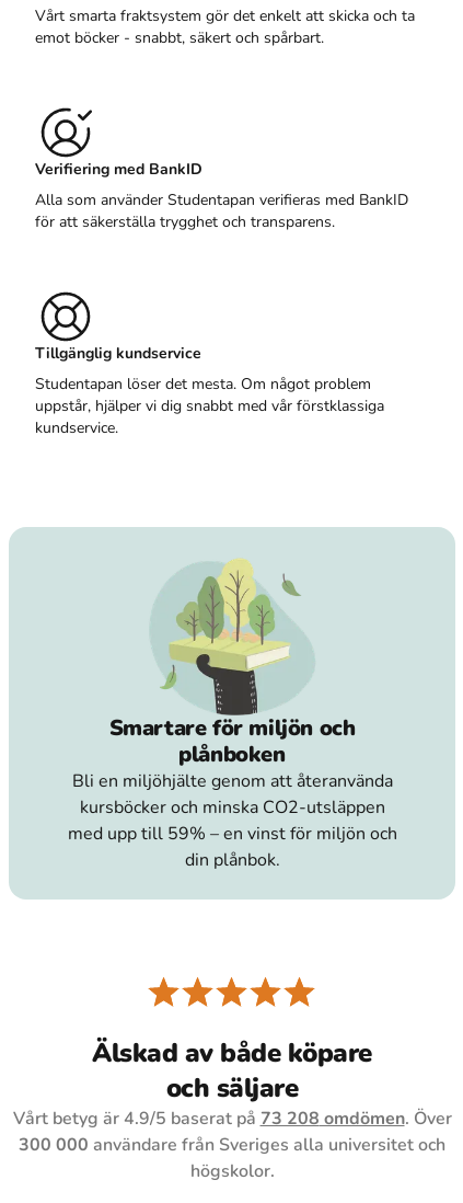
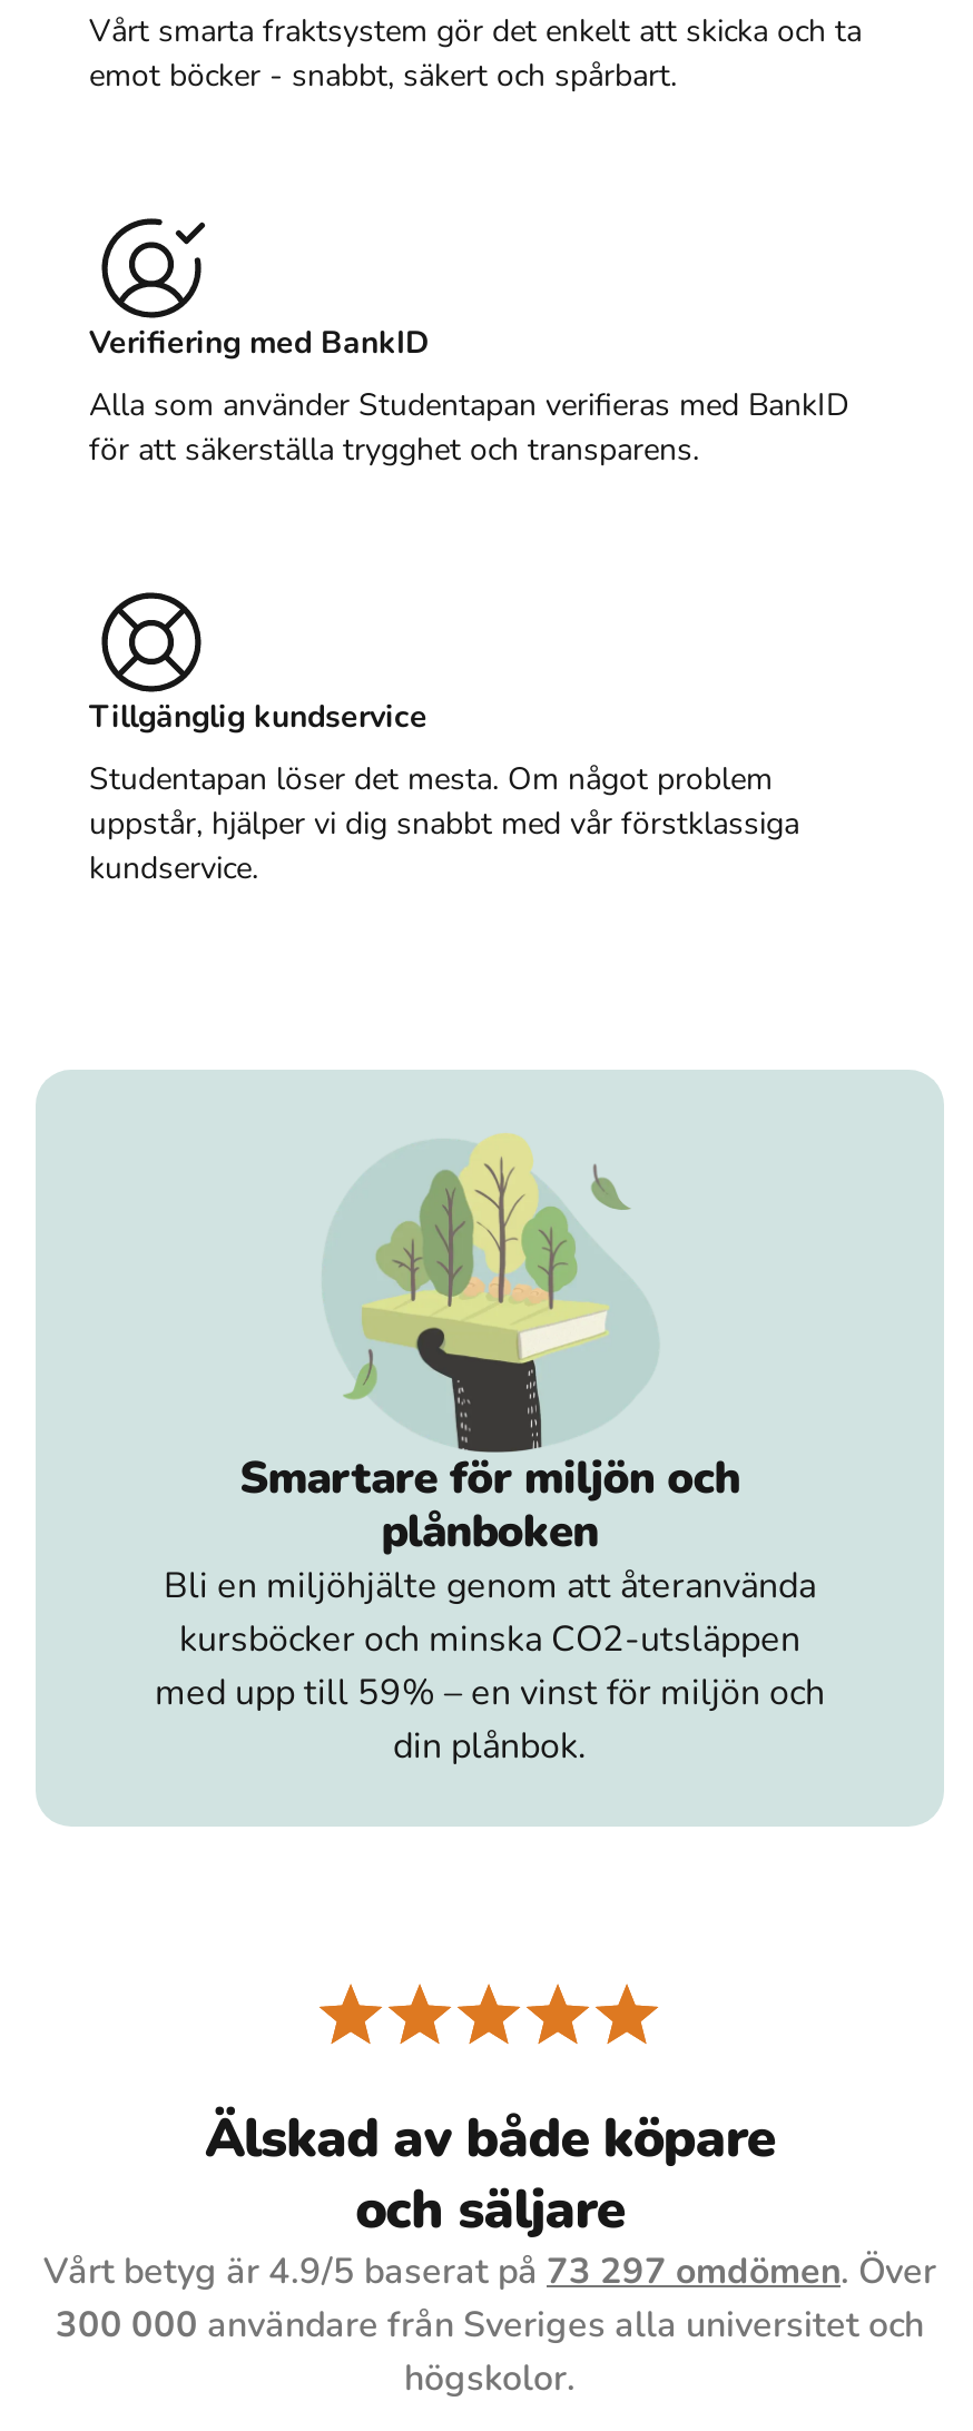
[13,1107,452,1131] Vårt betyg är 4.9/5 baserat på 73 208 omdömen. Över -> [43,2248,936,2297] Vårt betyg är 4.9/5 baserat på 73 297 omdömen. Över

